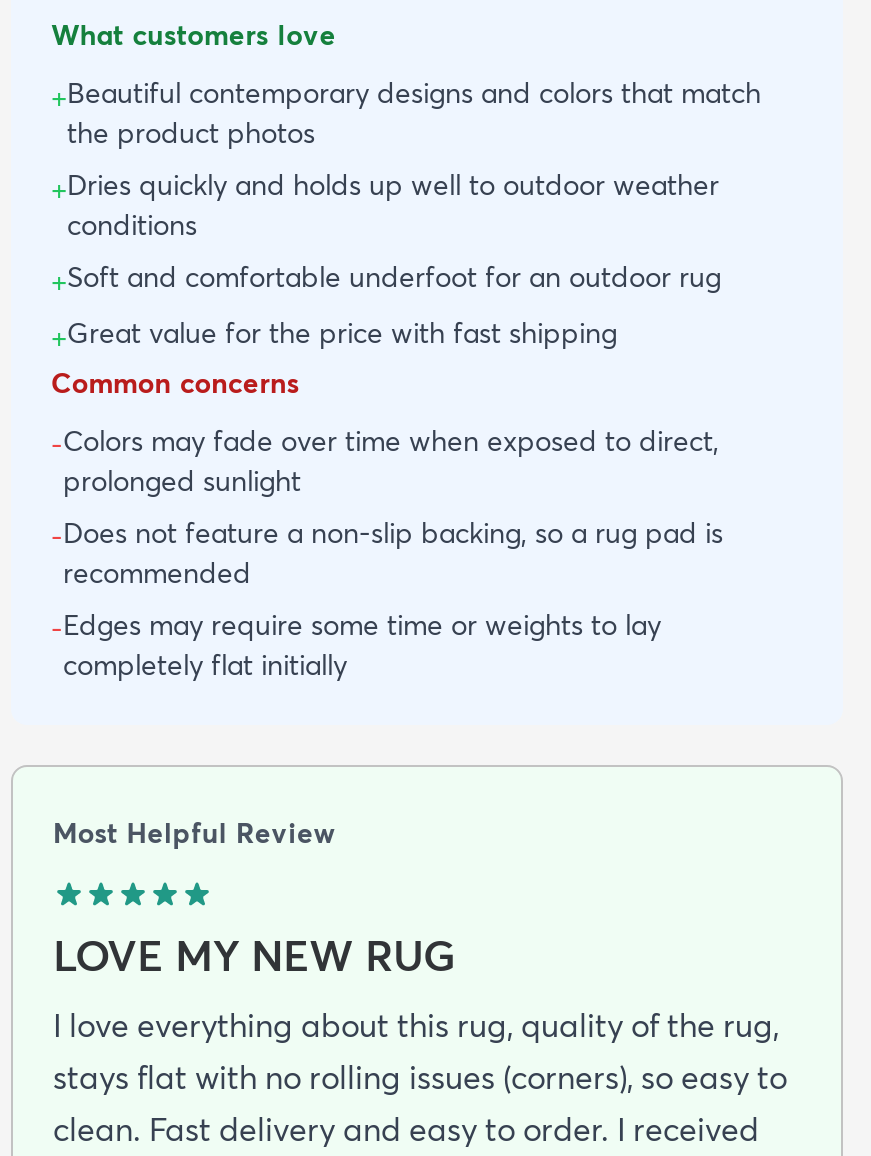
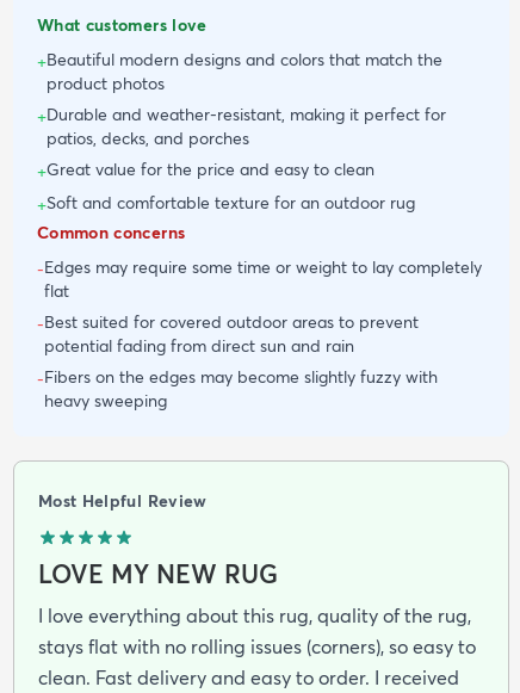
[51,76,761,356] +Beautiful contemporary designs and colors that match | the product photos | +Dries quickly and holds up well to outdoor weather | conditions | +Soft and comfortable underfoot for an outdoor rug | +Great value for the price with fast shipping -> [37,49,446,216] +Beautiful modern designs and colors that match the | product photos | +Durable and weather-resistant, making it perfect for | patios, decks, and porches | +Great value for the price and easy to clean | +Soft and comfortable texture for an outdoor rug
[51,424,723,684] -Colors may fade over time when exposed to direct, | prolonged sunlight | -Does not feature a non-slip backing, so a rug pad is | recommended | -Edges may require some time or weights to lay | completely flat initially -> [37,256,482,411] -Edges may require some time or weight to lay completely | flat | -Best suited for covered outdoor areas to prevent | potential fading from direct sun and rain | -Fibers on the edges may become slightly fuzzy with | heavy sweeping

